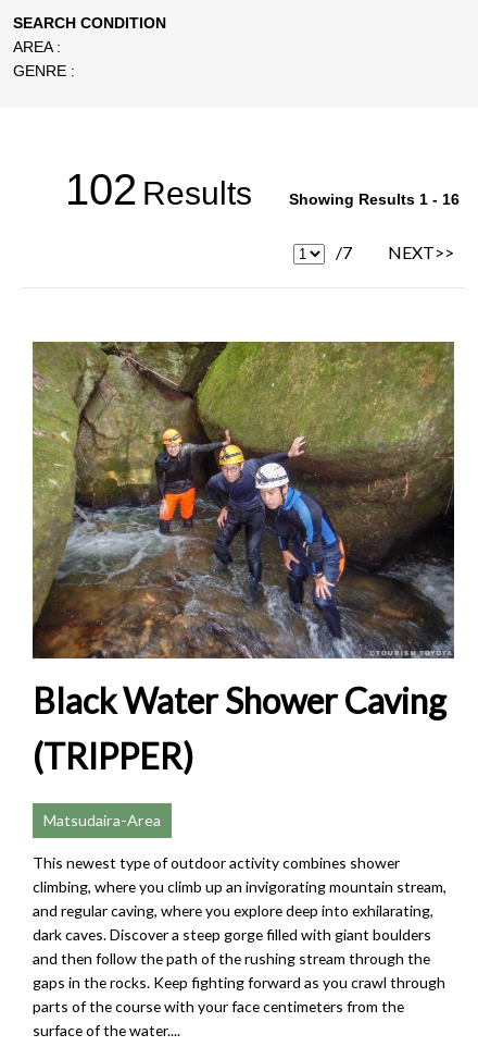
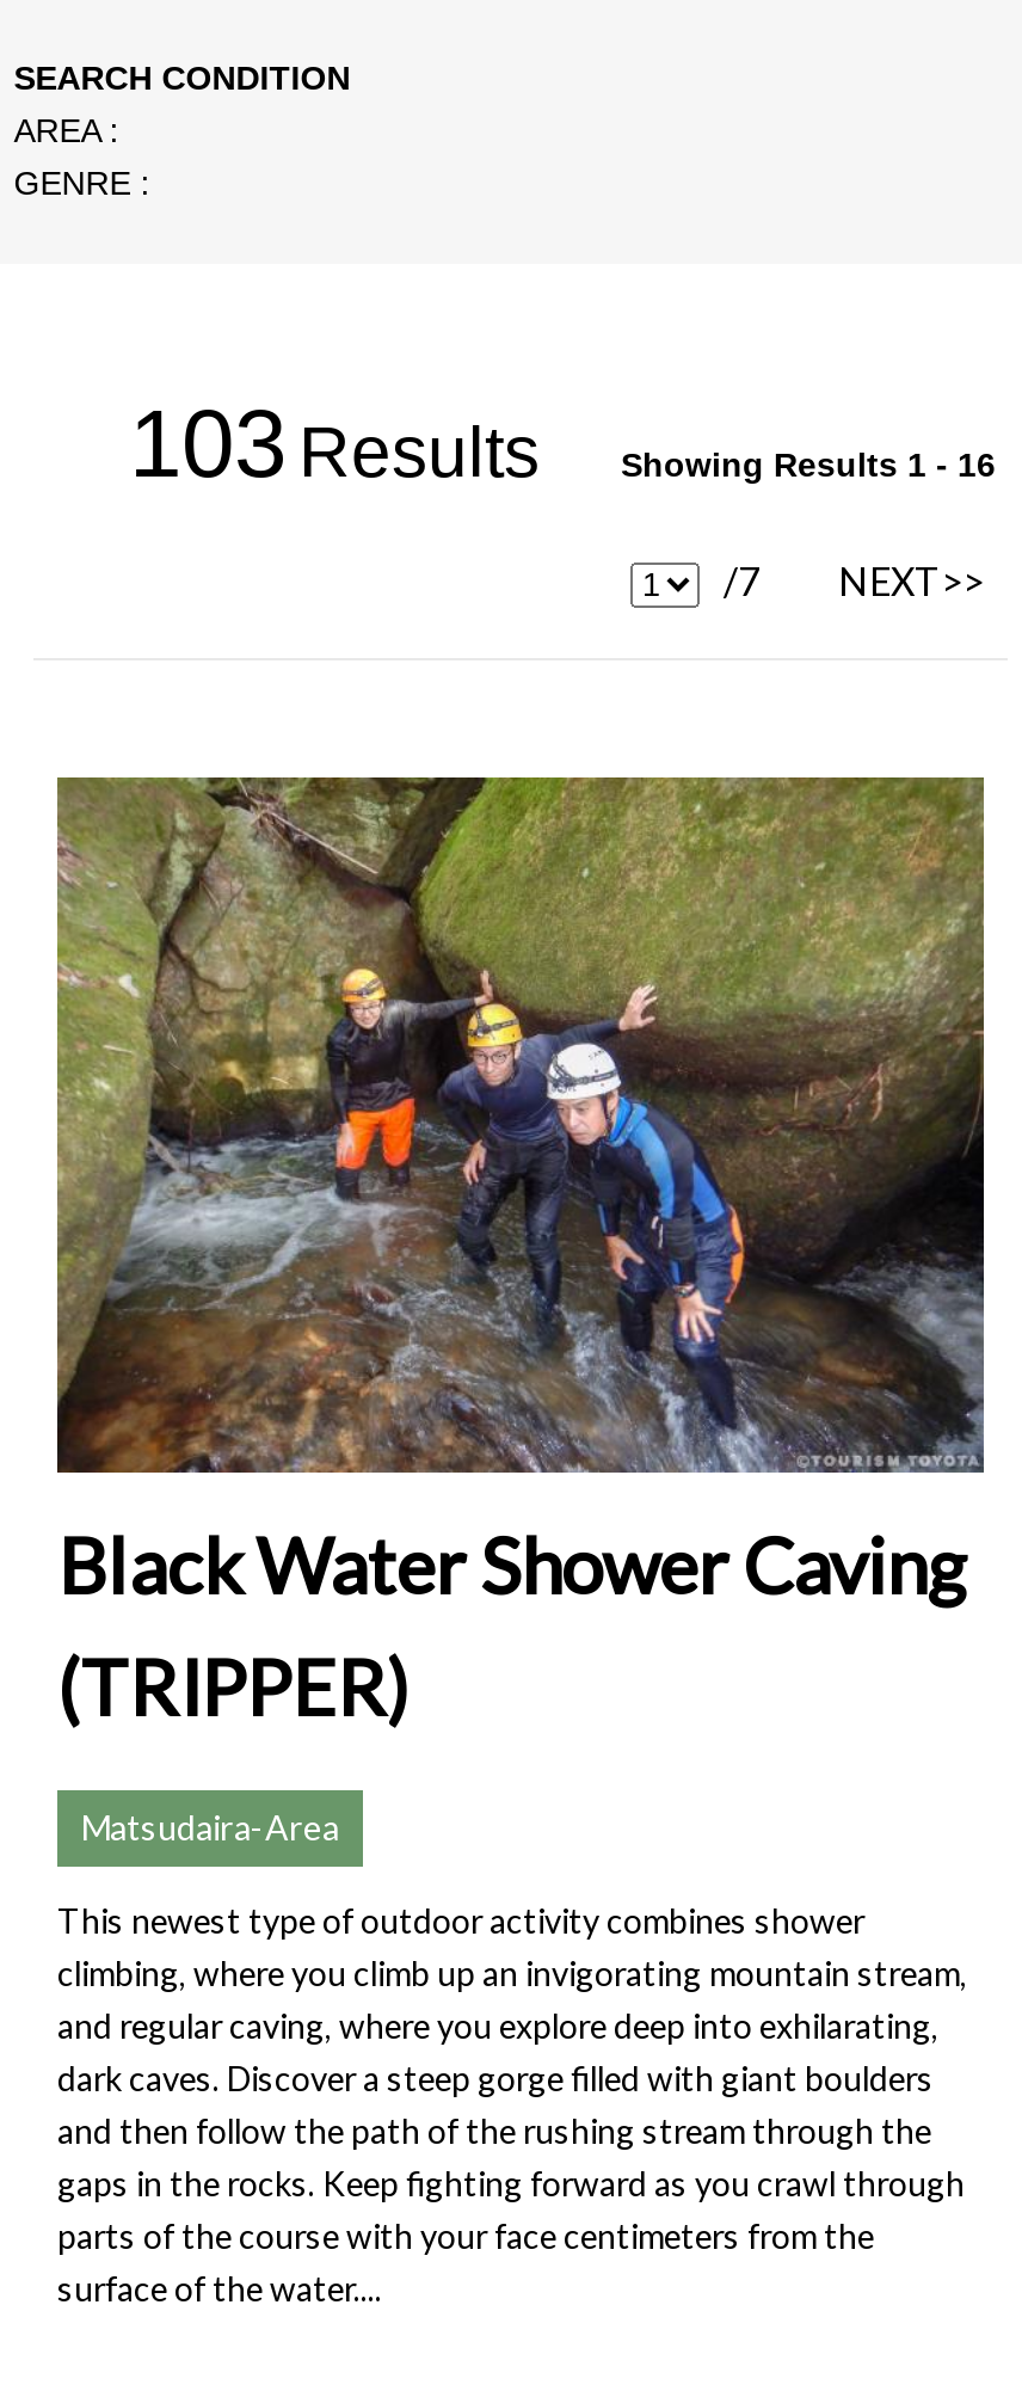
[65,166,460,214] 102 Results Showing Results 1 - 16 -> [129,391,996,496] 103 Results Showing Results 1 - 16

